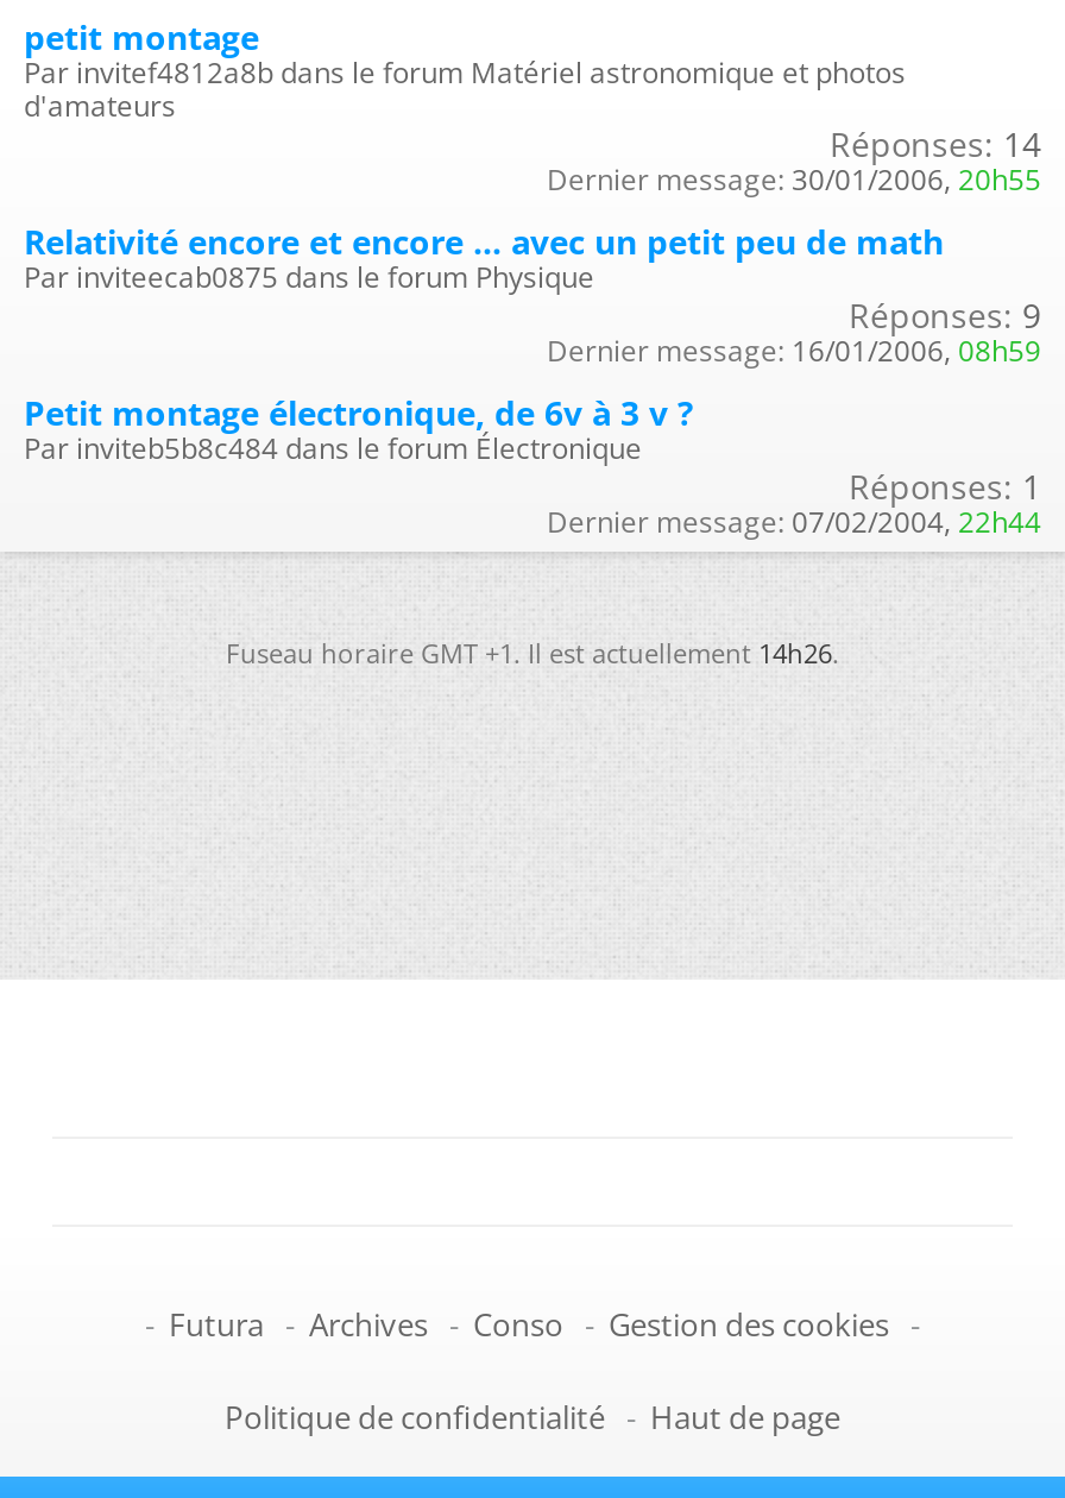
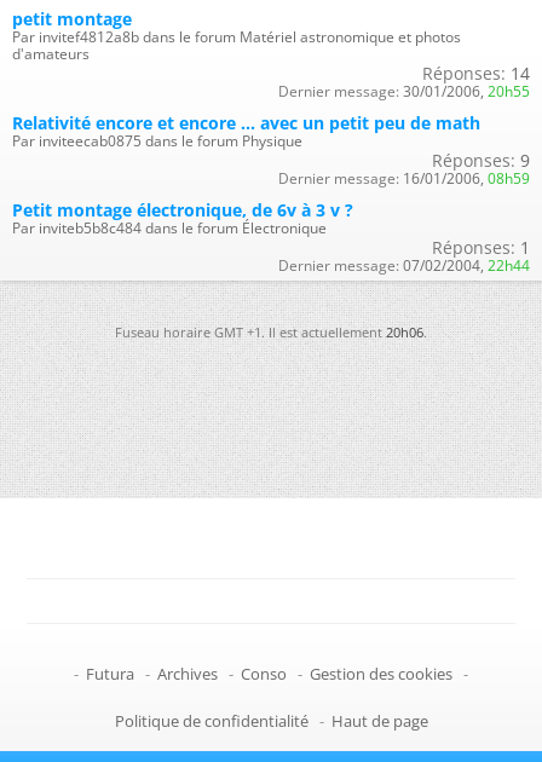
[226,635,839,671] Fuseau horaire GMT +1. Il est actuellement 14h26. -> [115,323,427,341] Fuseau horaire GMT +1. Il est actuellement 20h06.

